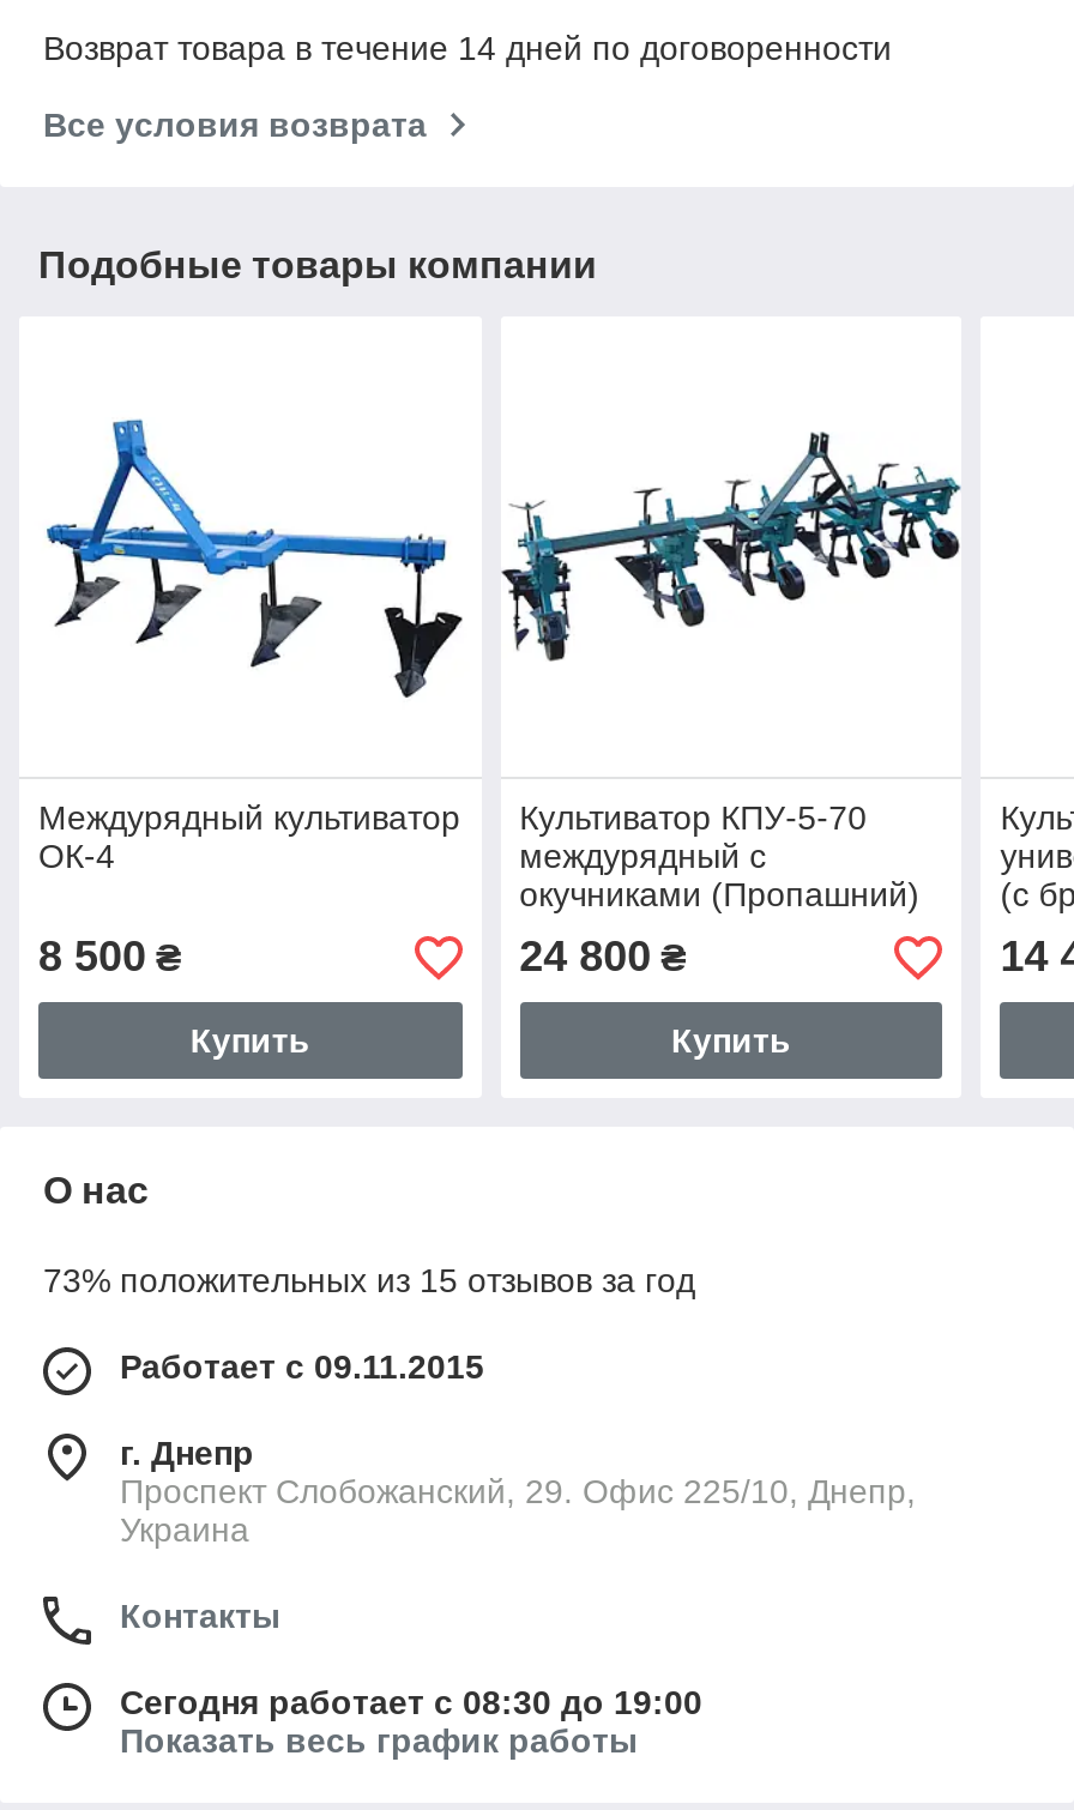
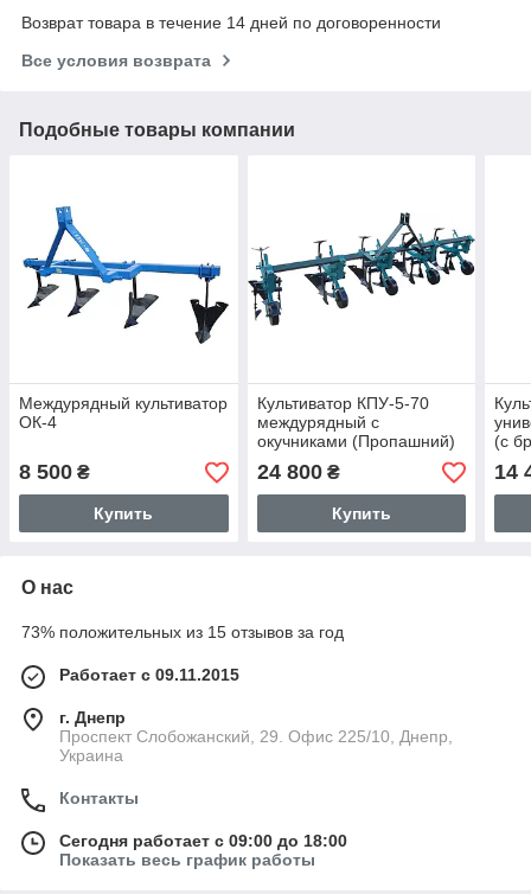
[120,1684,702,1722] Сегодня работает с 08:30 до 19:00 -> [59,832,347,850] Сегодня работает с 09:00 до 18:00

